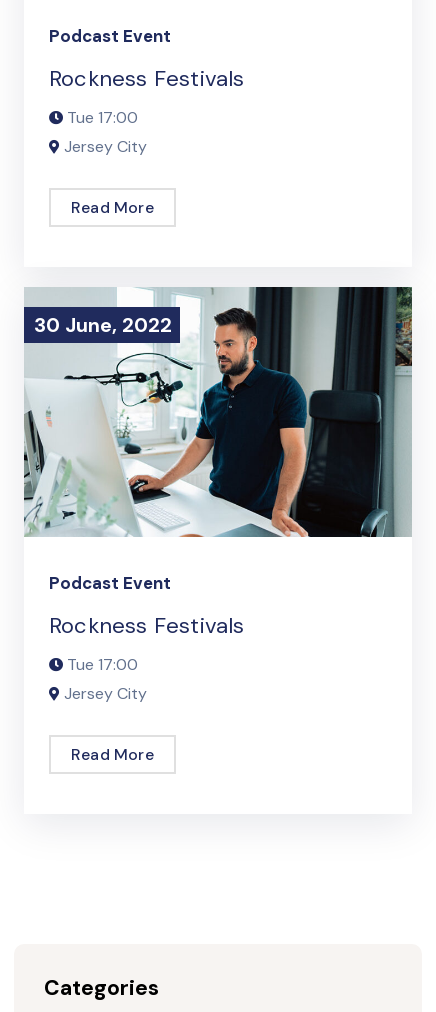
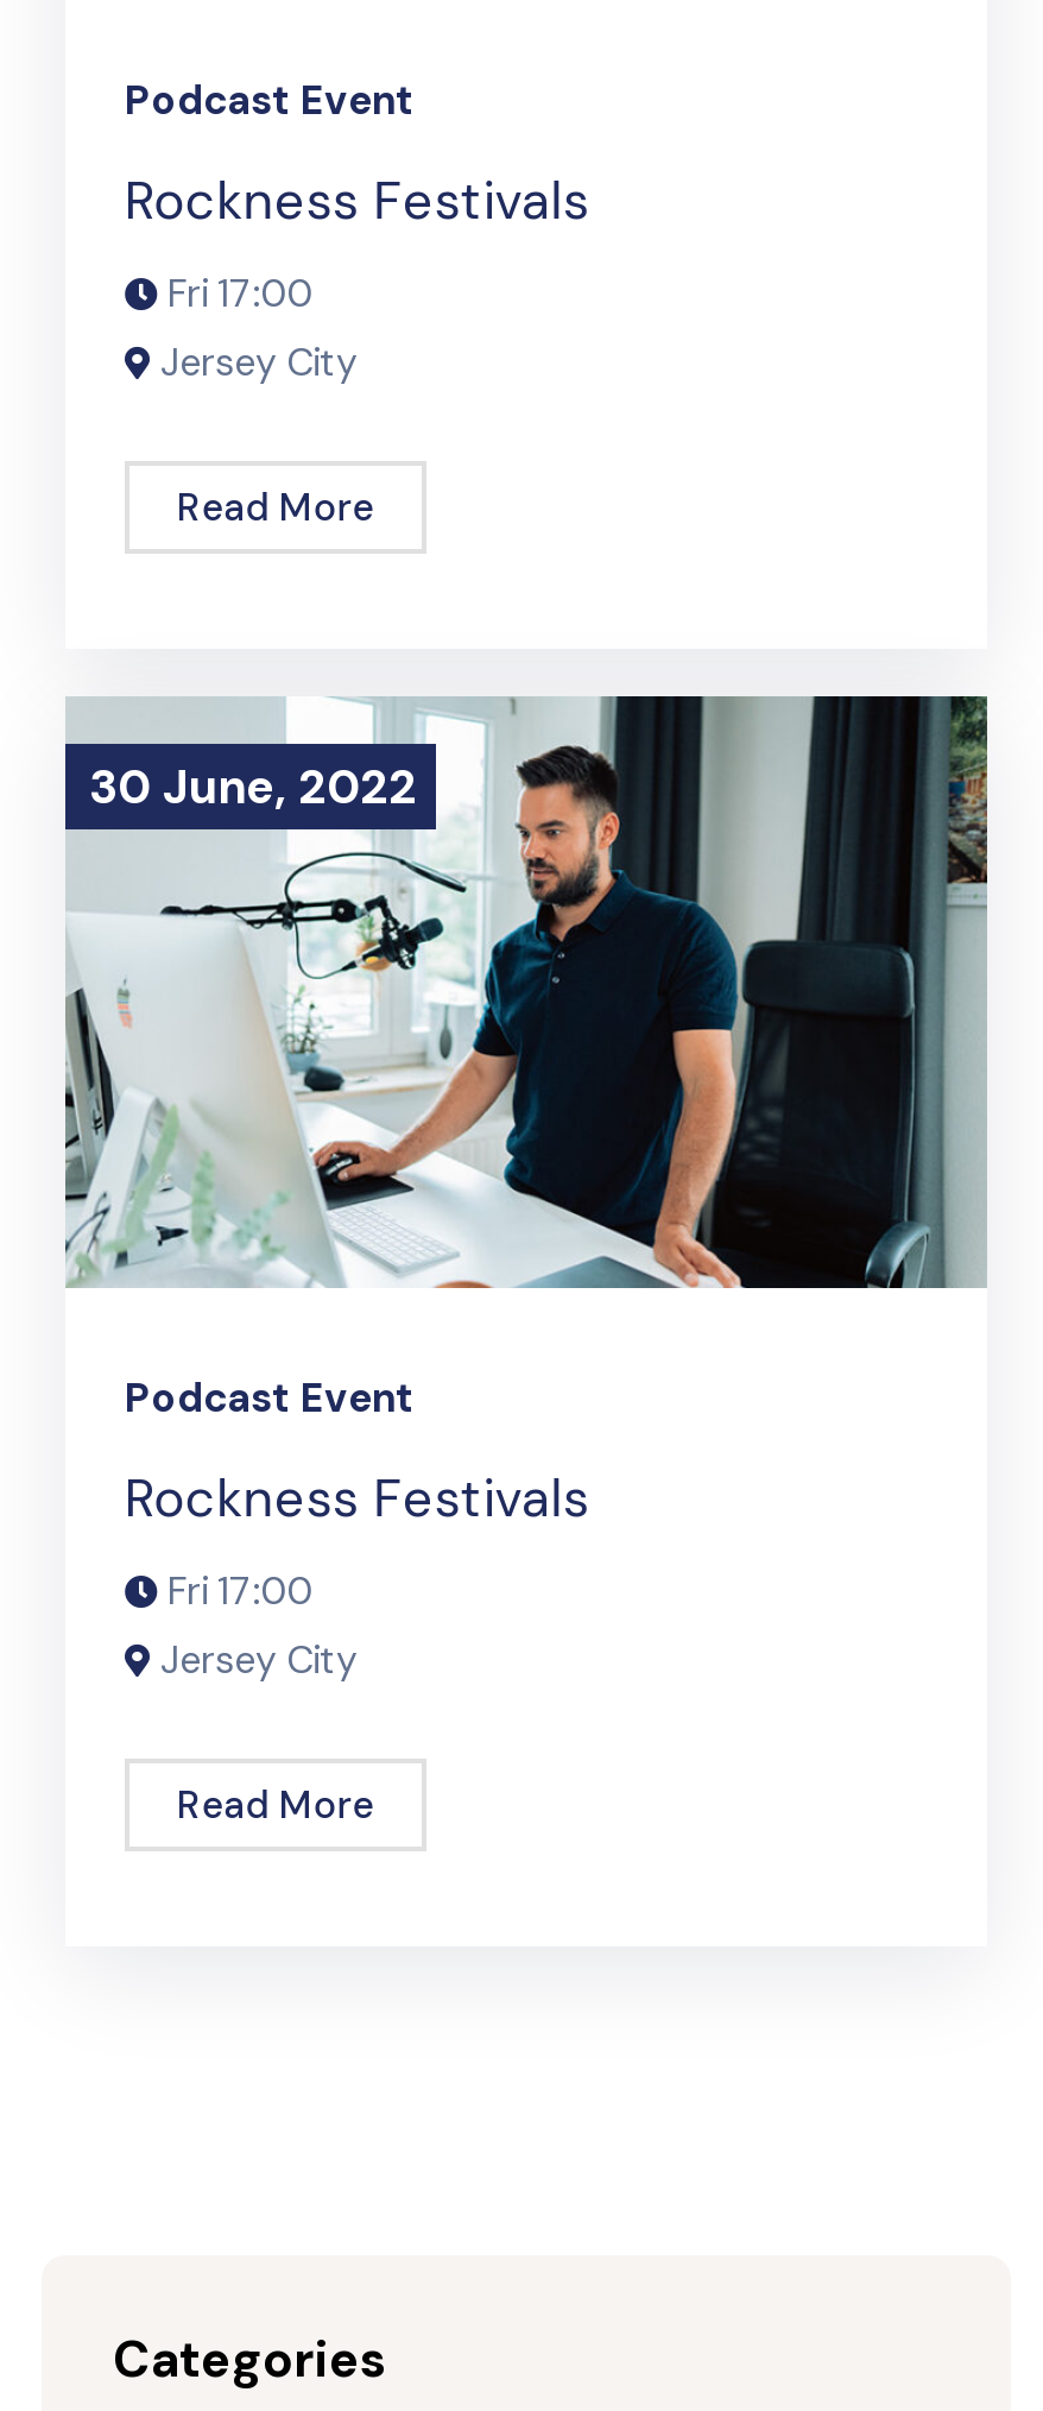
[67,107,138,128] Tue 17:00 -> [167,267,312,317] Fri 17:00
[67,654,138,675] Tue 17:00 -> [167,1566,312,1616] Fri 17:00

